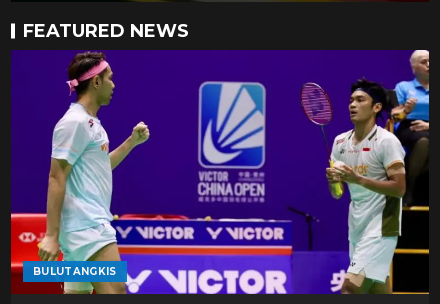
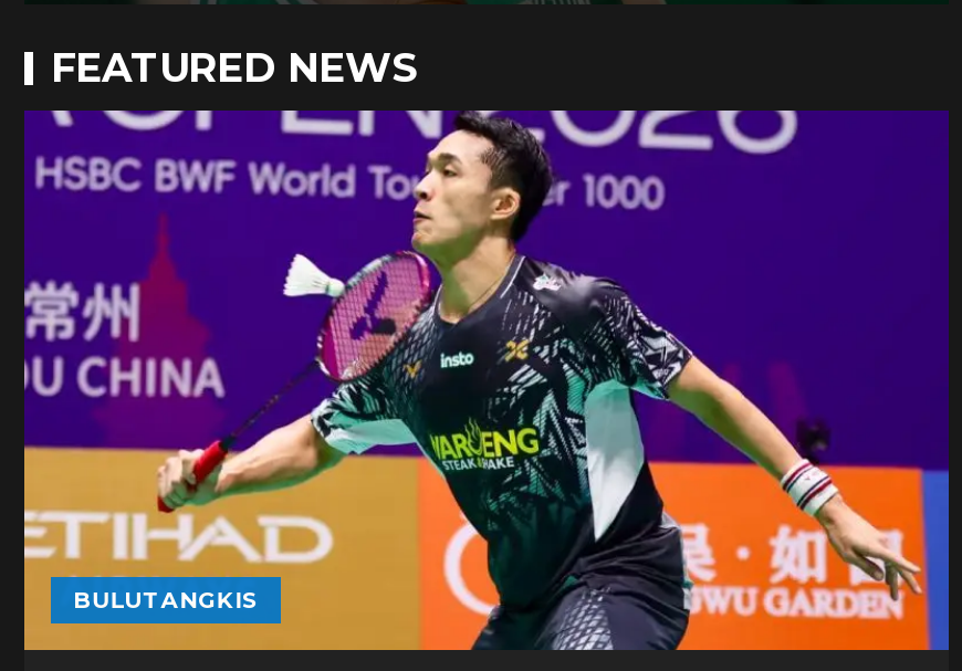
[10,49,430,295] [image] -> [22,108,951,652] [image]

